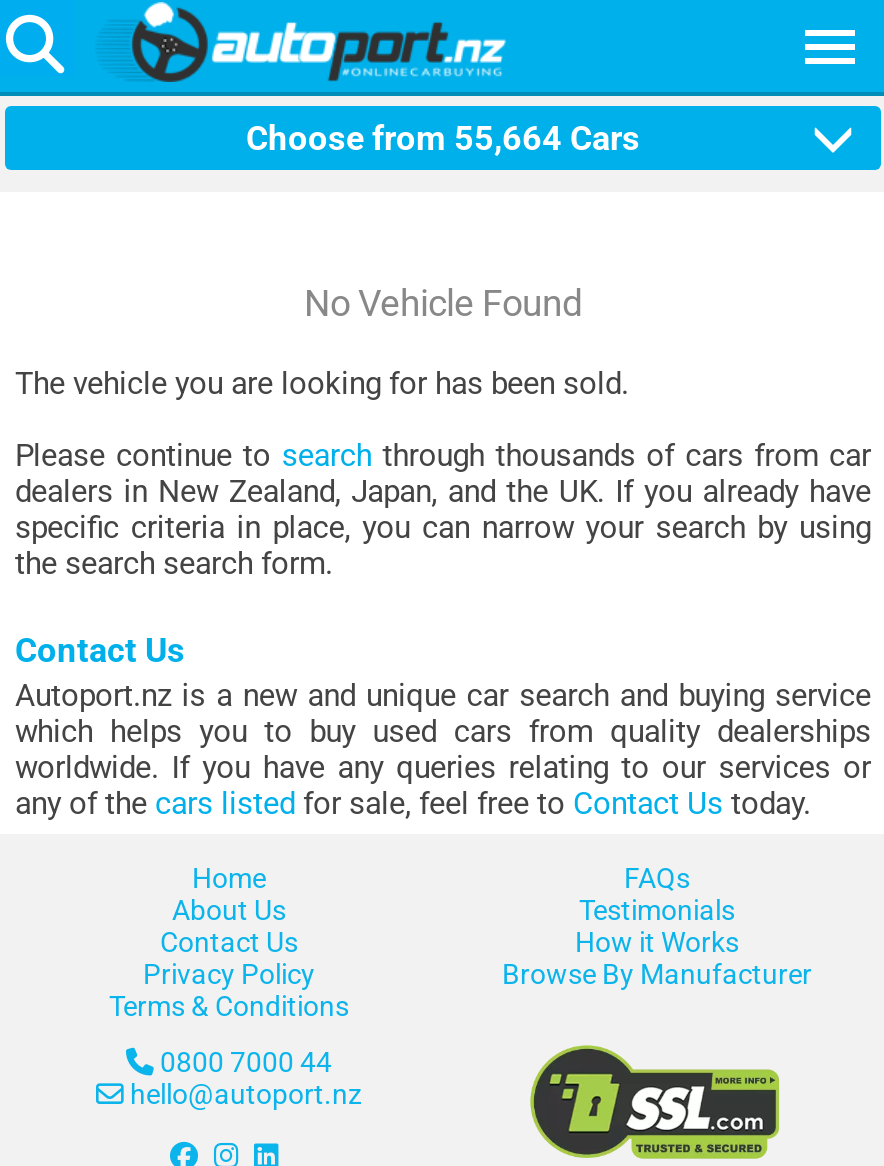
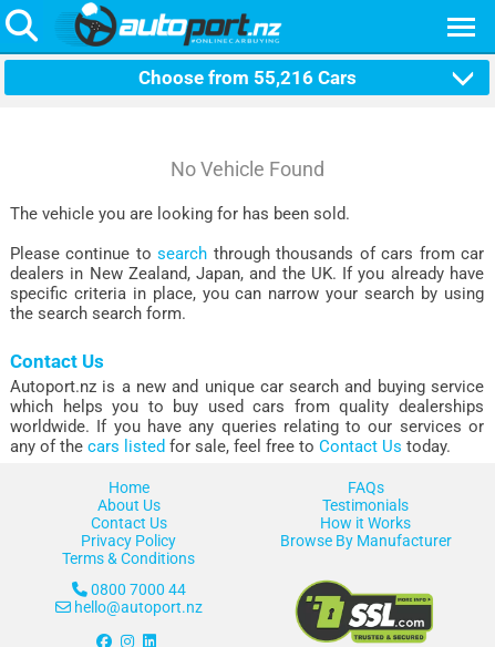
[246,118,640,158] Choose from 55,664 Cars -> [138,66,356,89] Choose from 55,216 Cars

